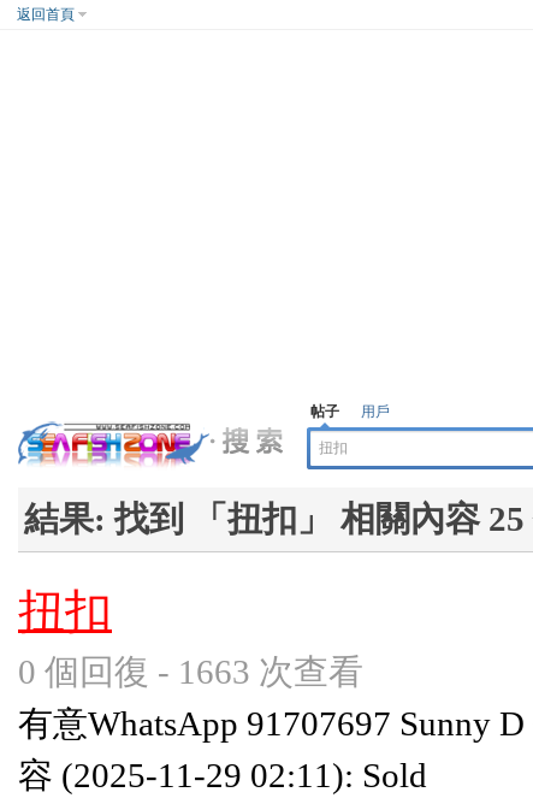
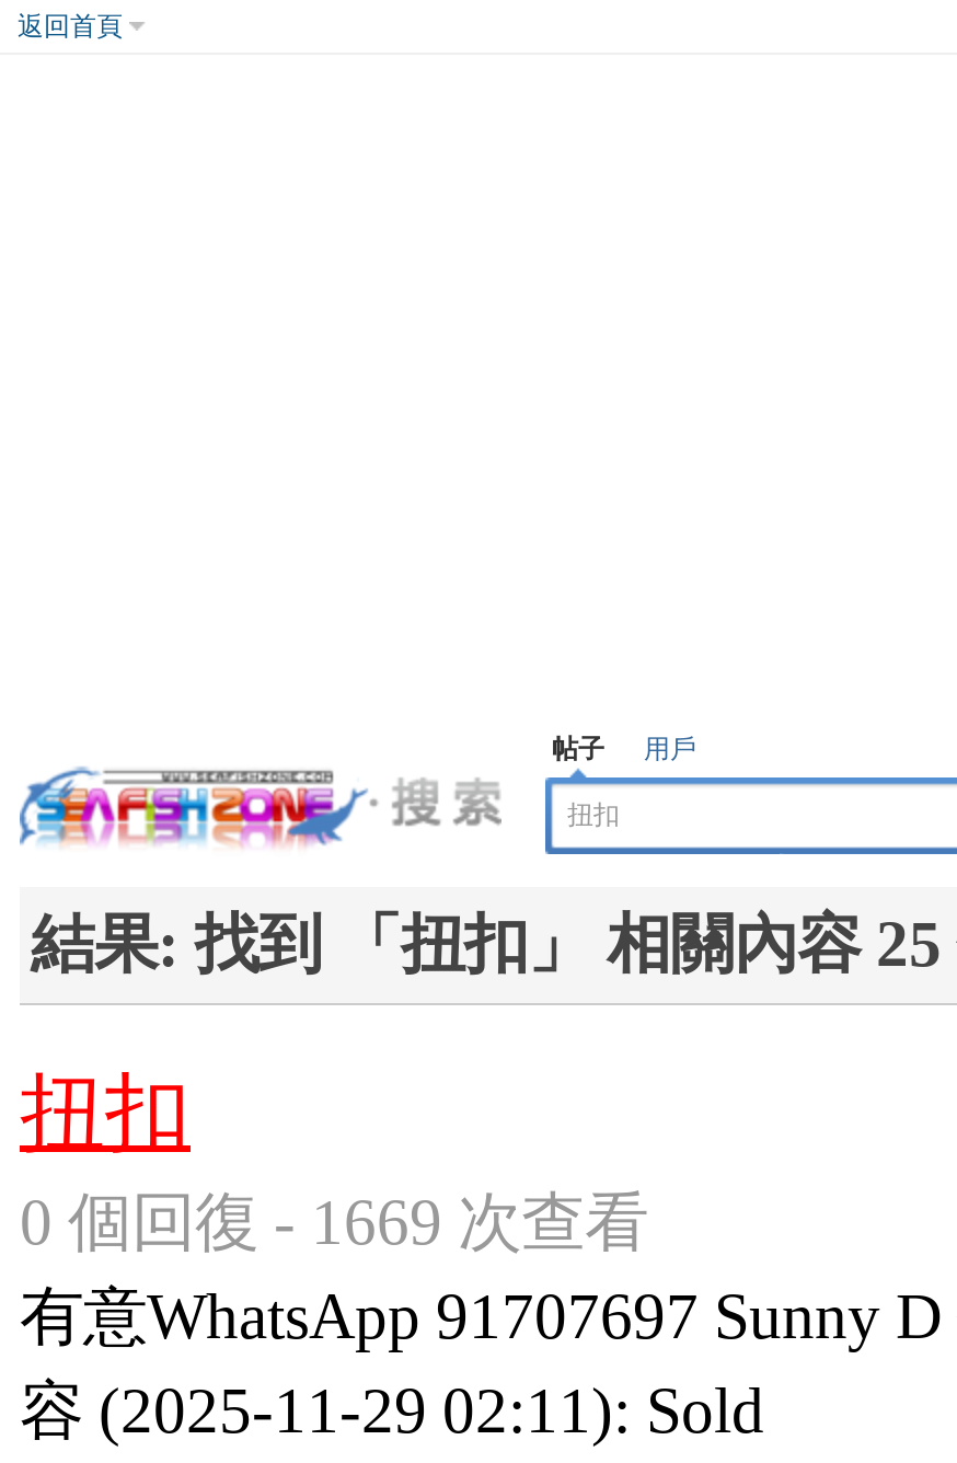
[18,652,363,691] 0 個回復 - 1663 次查看 -> [20,1187,648,1257] 0 個回復 - 1669 次查看

